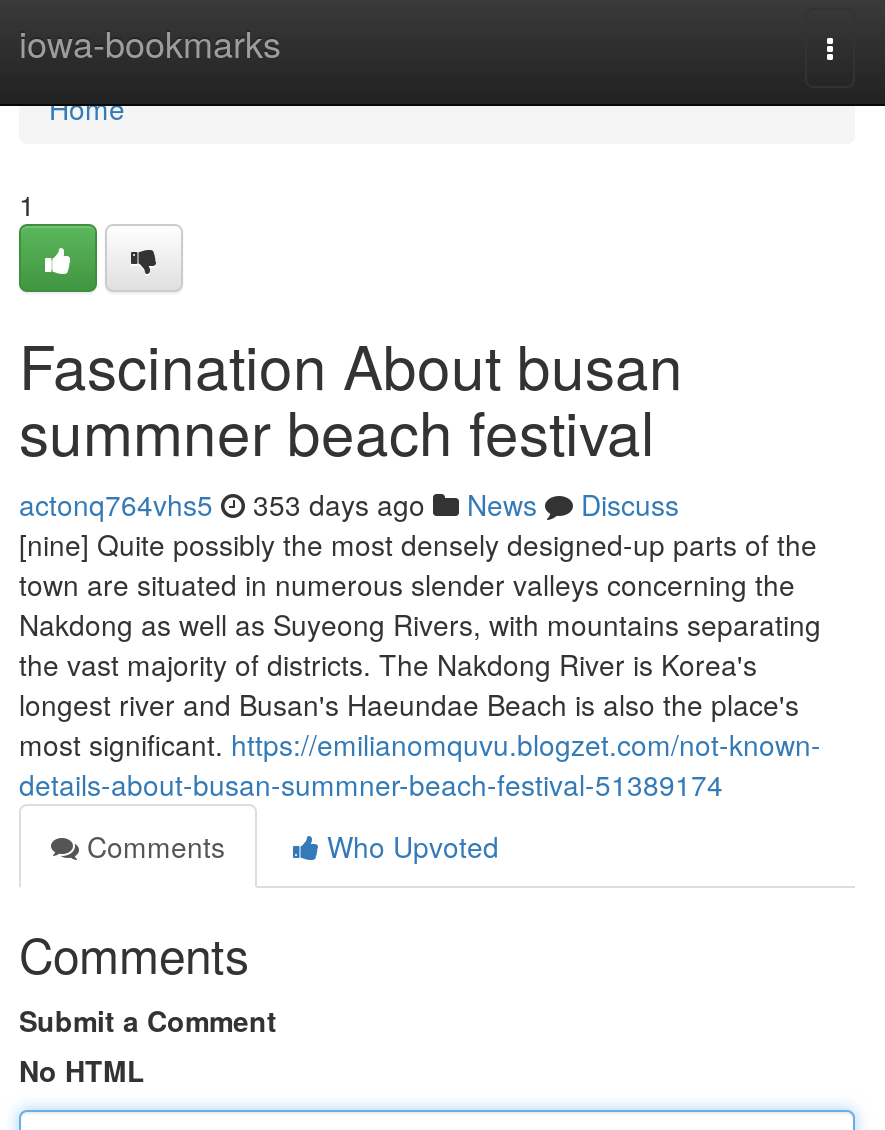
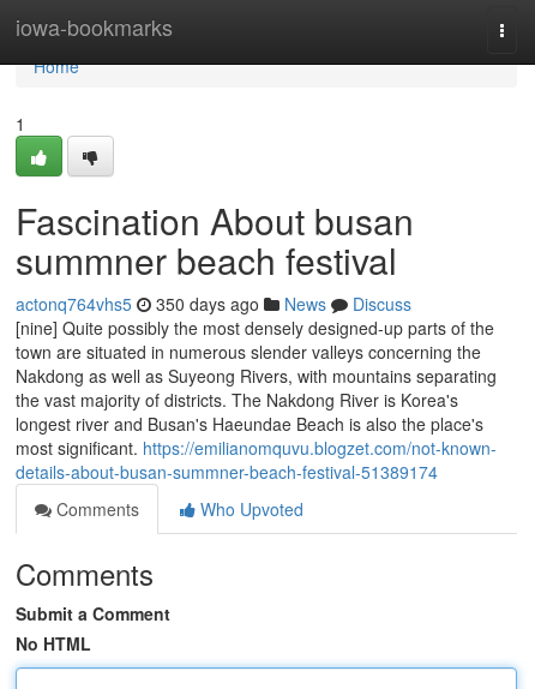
[19,484,679,524] actonq764vhs5 353 days ago News Discuss -> [16,292,411,316] actonq764vhs5 350 days ago News Discuss

